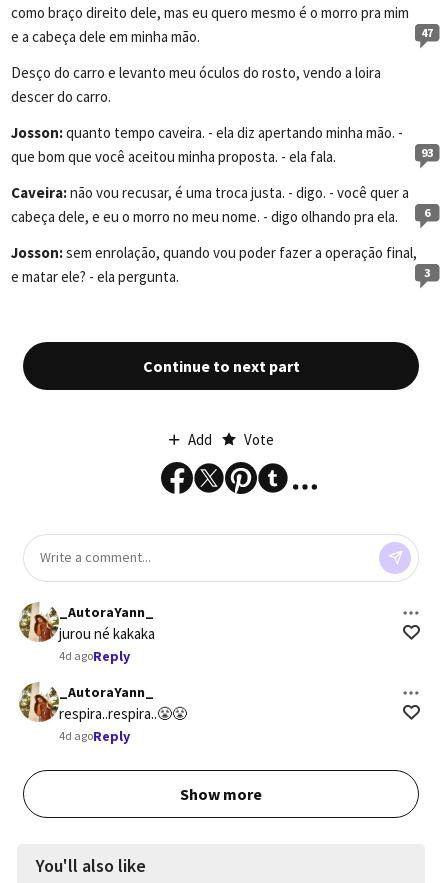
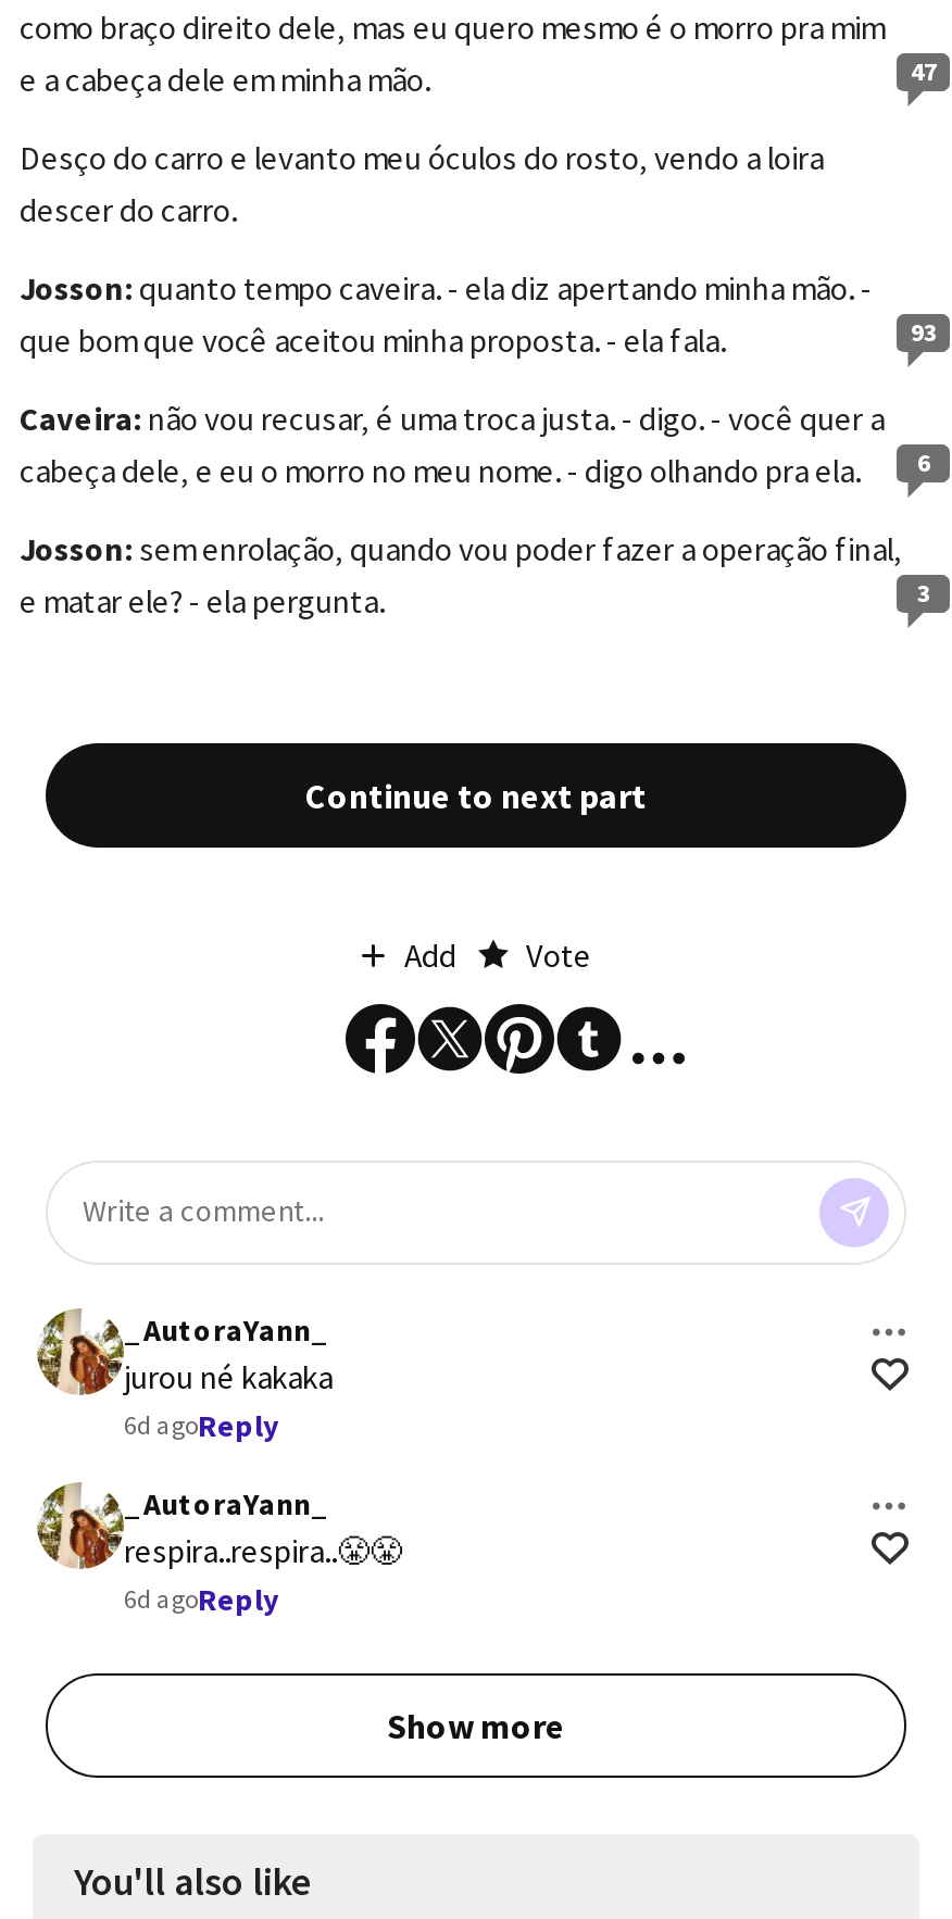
[59,647,130,665] 4d agoReply -> [124,1405,278,1445] 6d agoReply
[59,727,130,745] 4d agoReply -> [124,1579,278,1618] 6d agoReply

